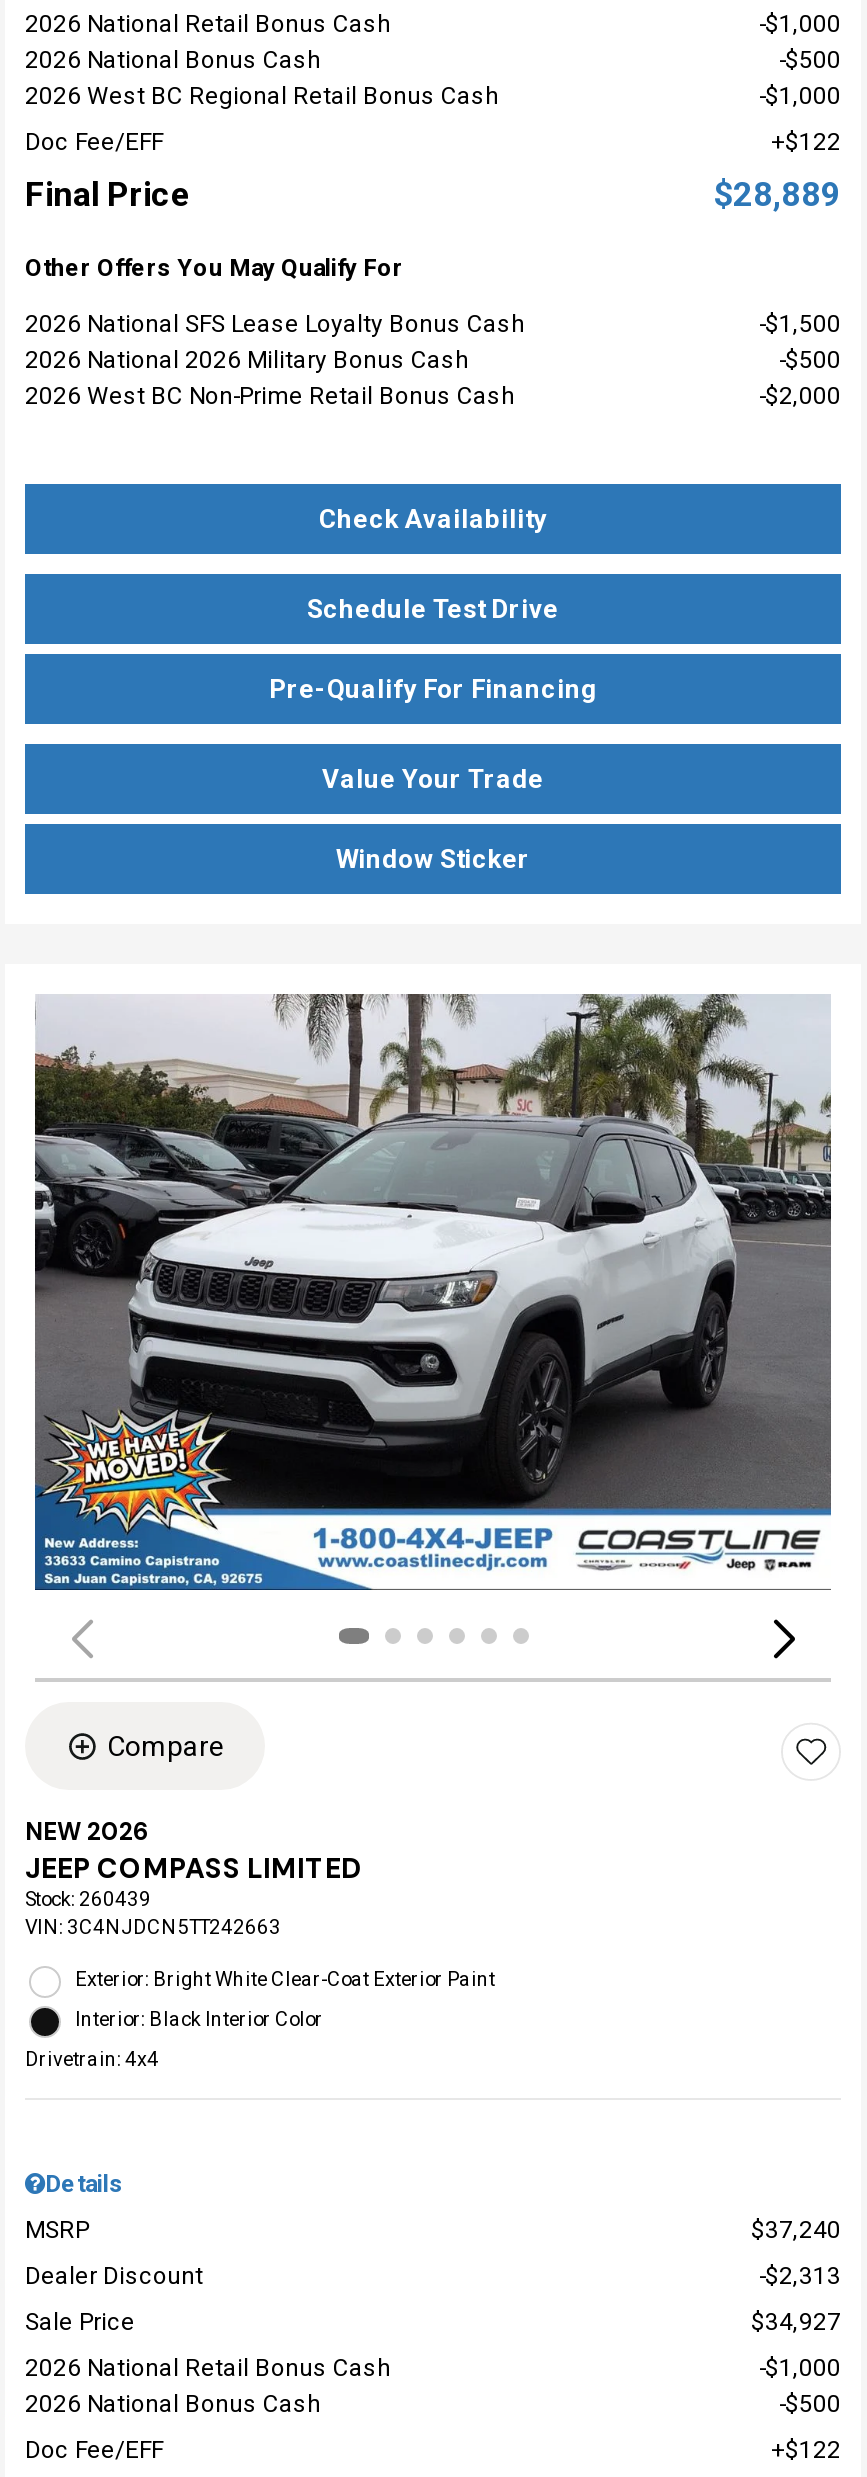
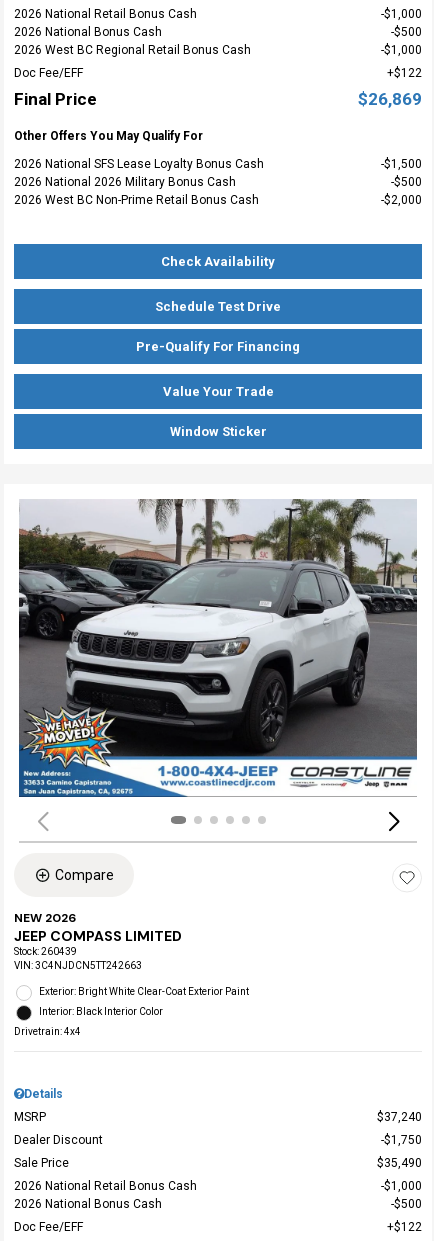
[713,173,841,213] $28,889 -> [358,88,422,108] $26,869
[765,2262,841,2290] $2,313 -> [384,1133,422,1147] $1,750
[751,2308,841,2336] $34,927 -> [377,1156,422,1170] $35,490

